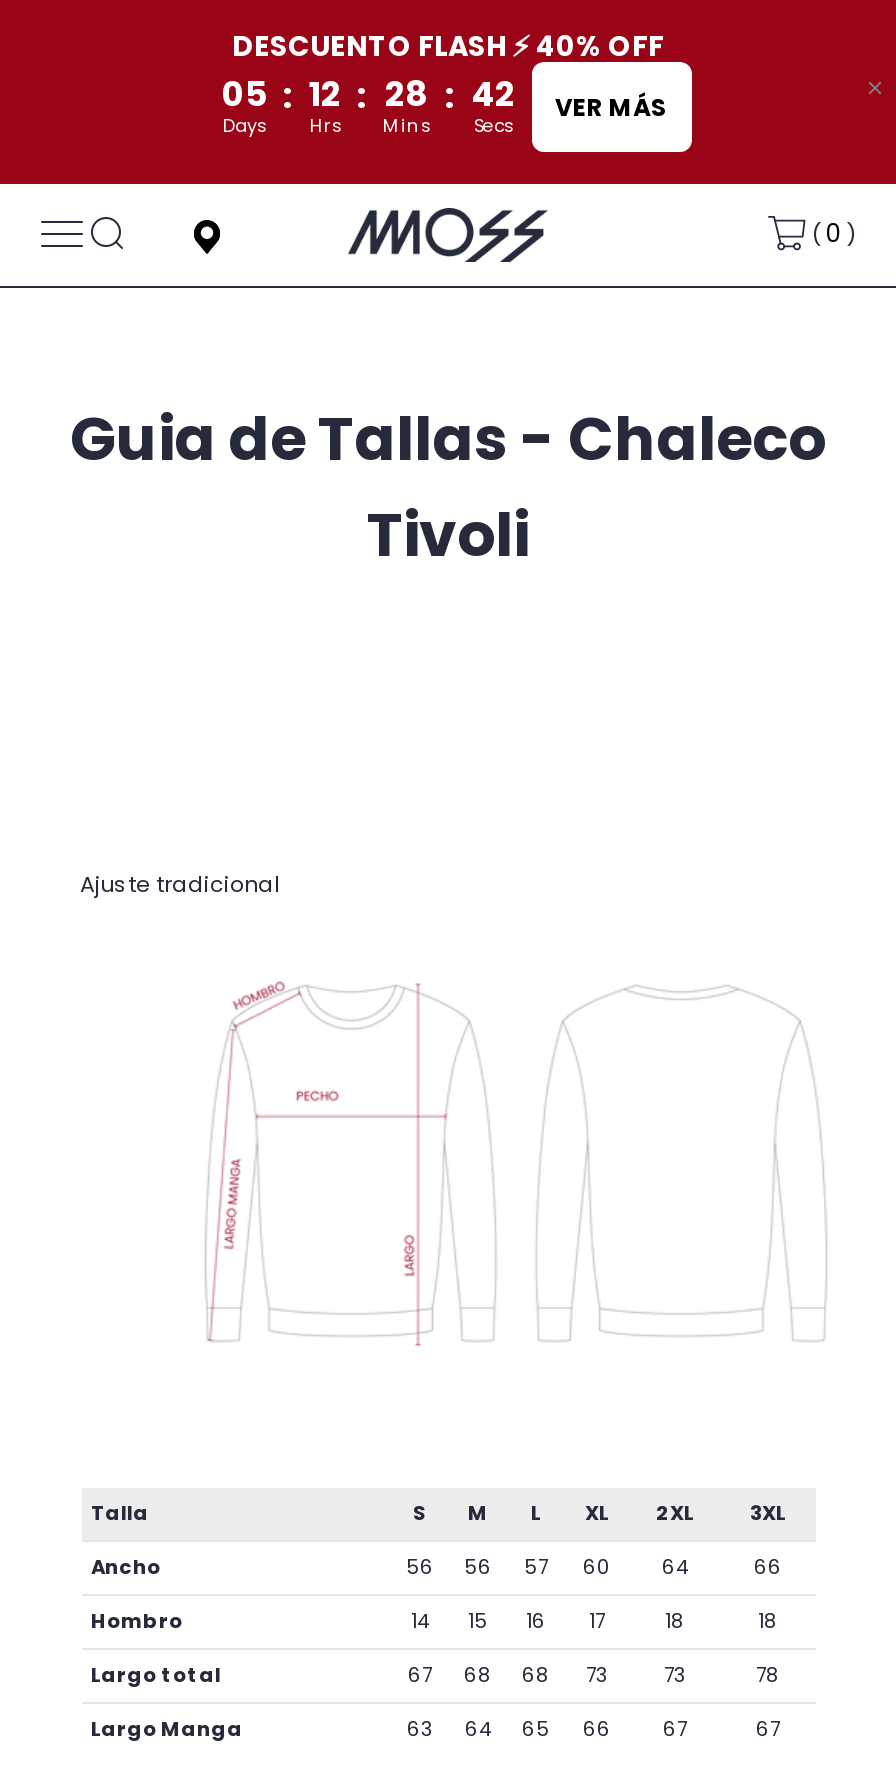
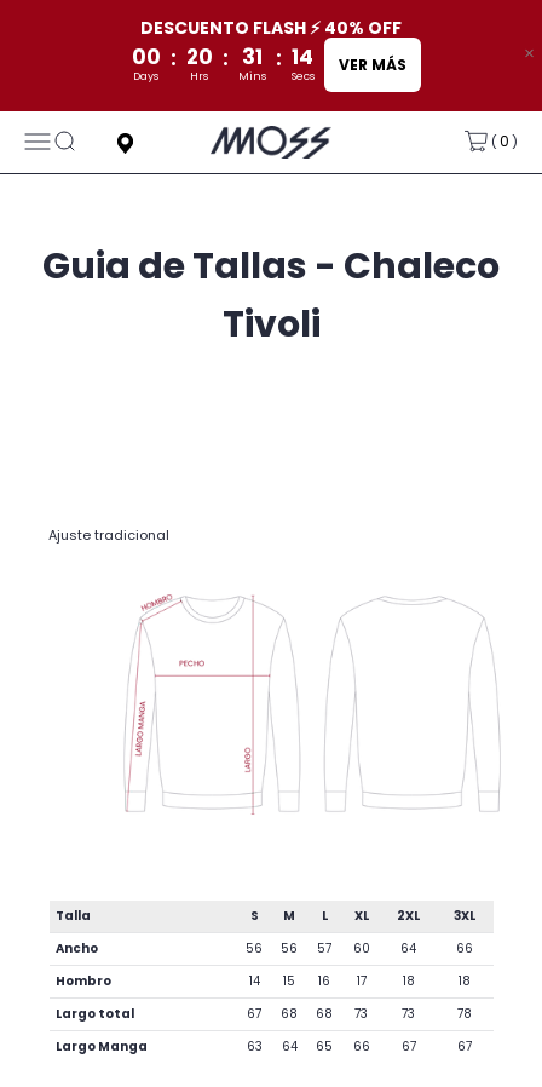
[221,70,267,118] 05 -> [131,42,160,71] 00
[283,70,341,120] : 12 -> [170,42,212,73] : 20
[357,70,427,120] : 28 -> [222,42,262,73] : 31
[445,70,515,120] : 42 -> [275,42,313,73] : 14

